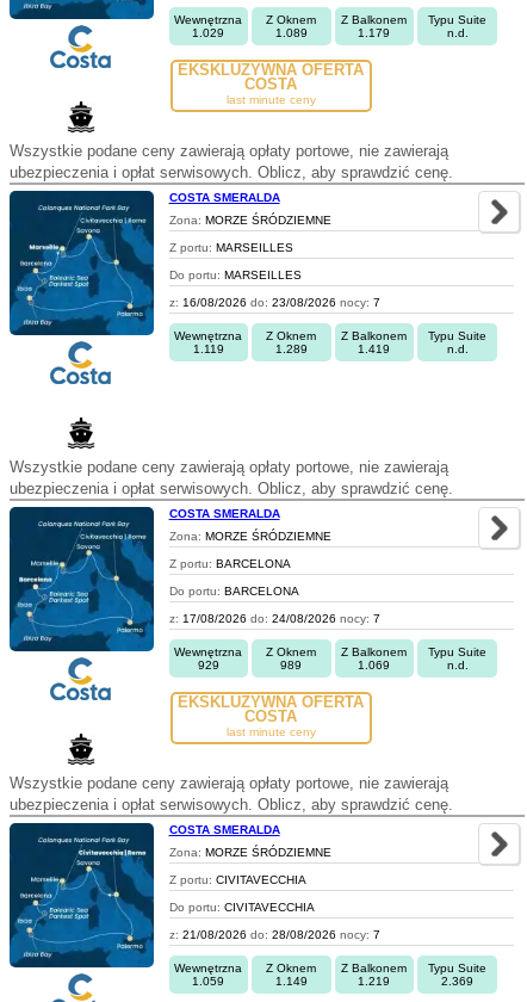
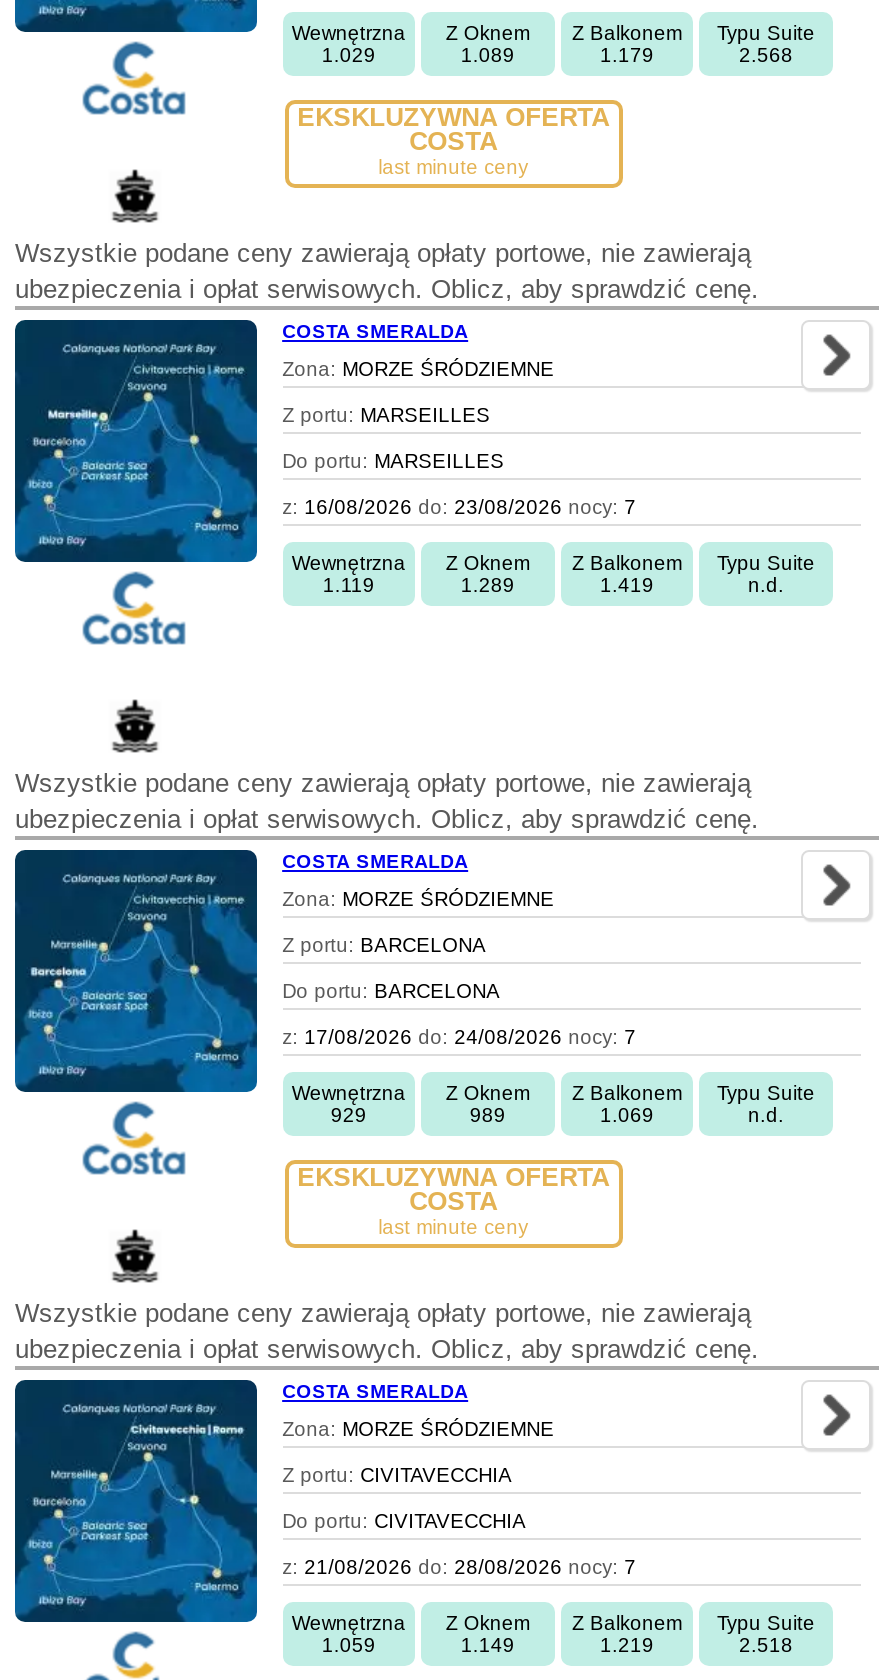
[447,27,468,40] n.d. -> [739,45,793,67] 2.568
[441,975,473,988] 2.369 -> [739,1634,793,1656] 2.518

